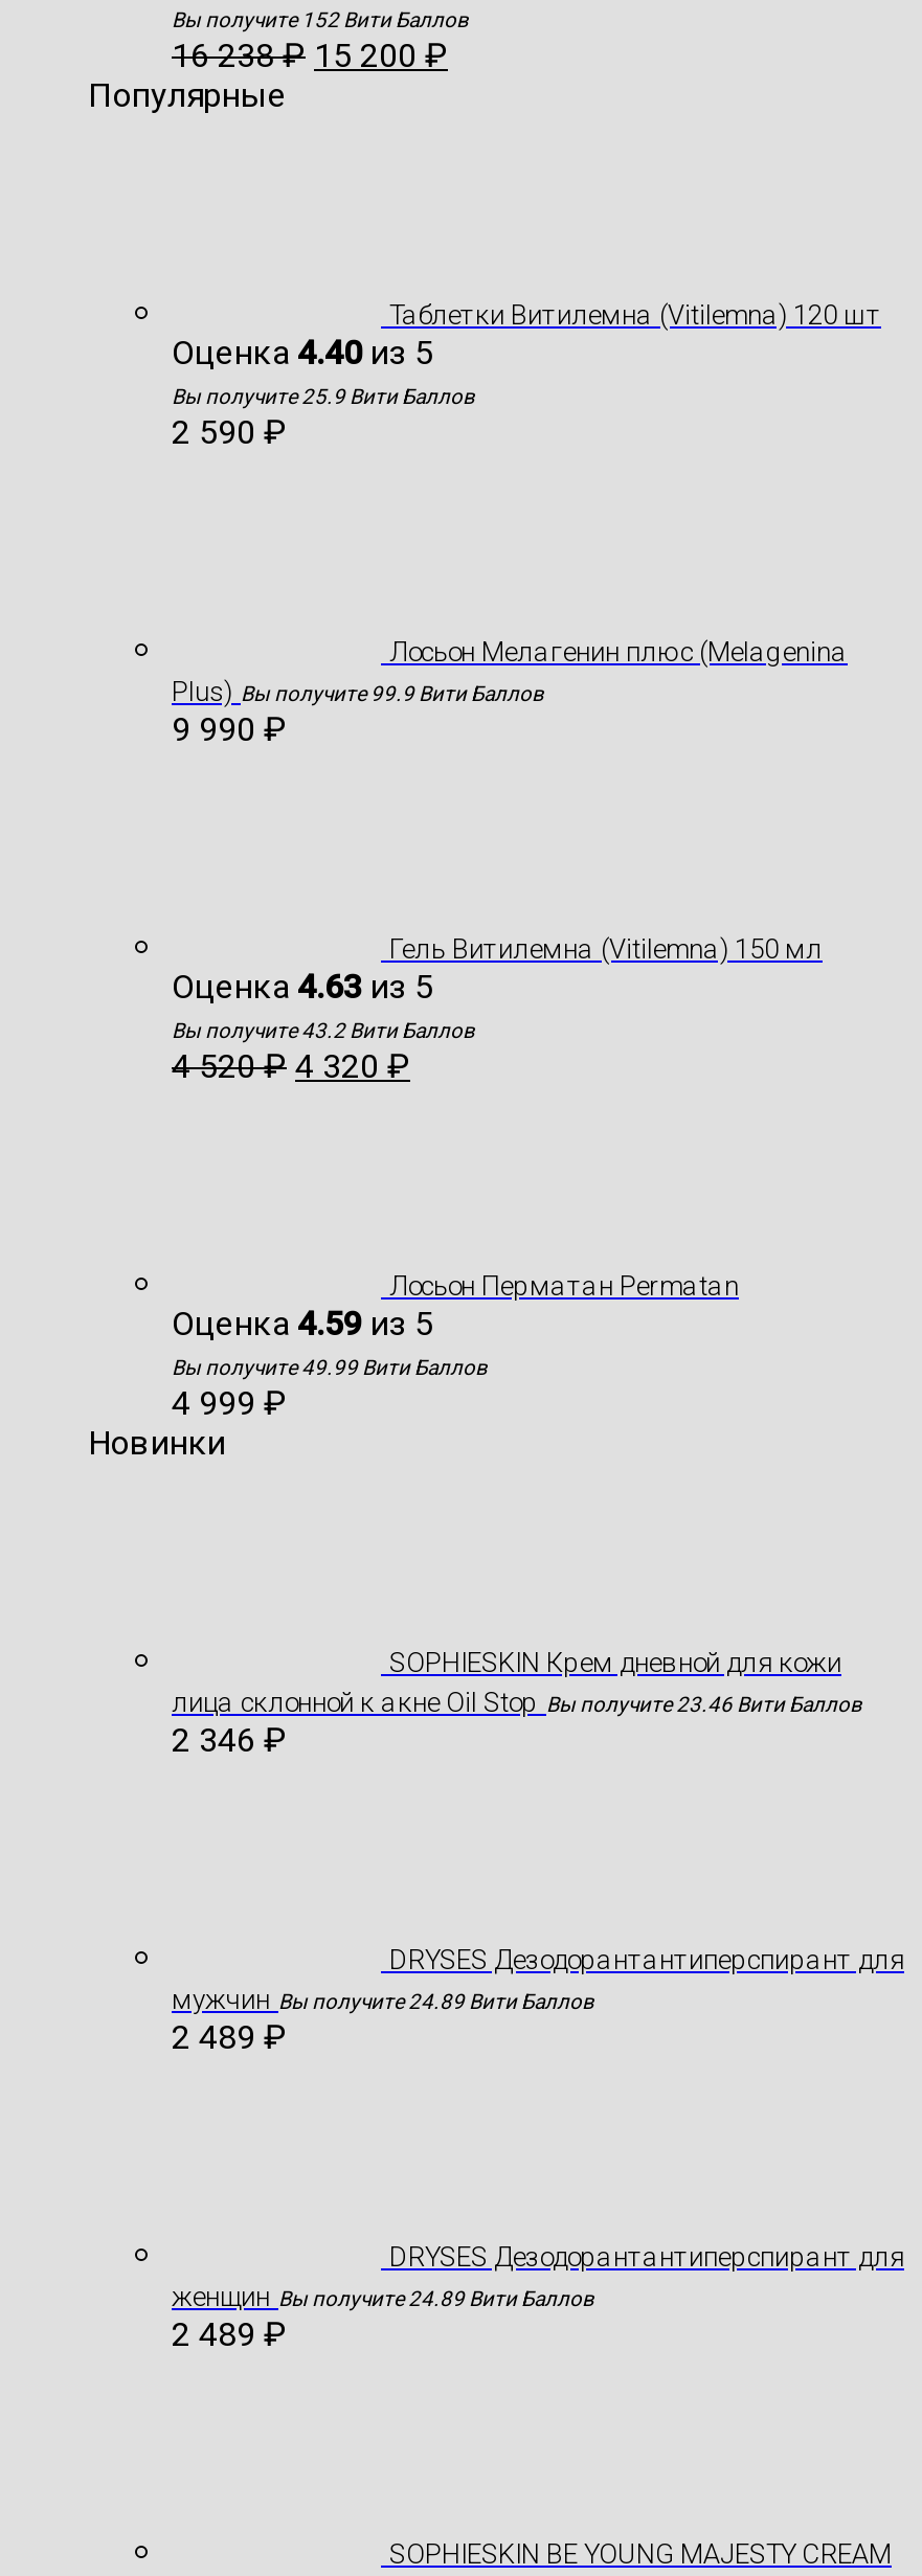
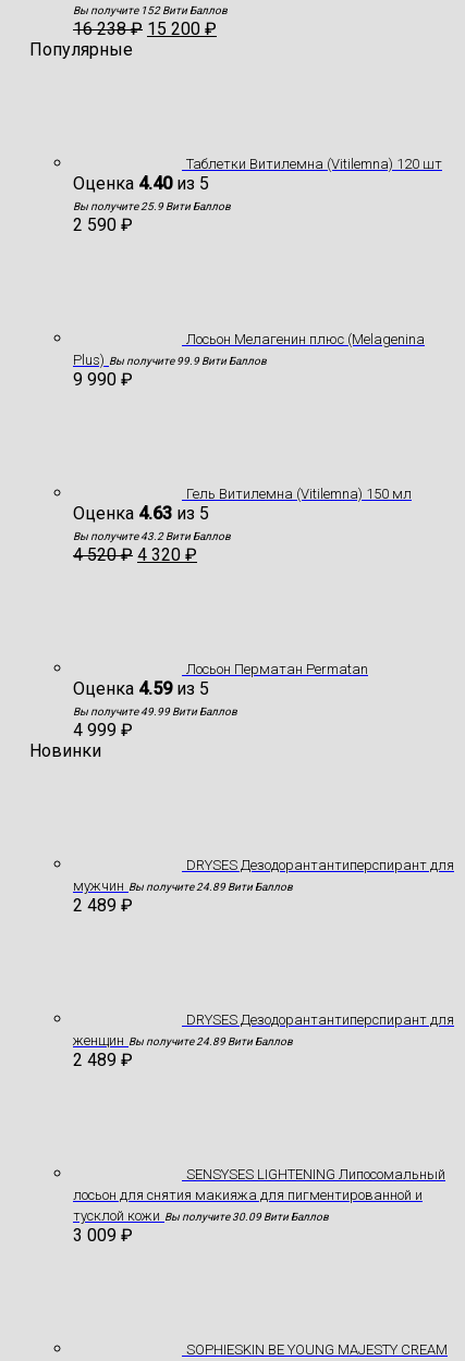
[172,1648,862,1761] SOPHIESKIN Крем дневной для кожи | лица склонной к акне Oil Stop Вы получите 23.46 Вити Баллов | 2 346 ₽ -> none
moved [172,1945,904,2355] -> [73,857,454,1071]: DRYSES Дезодорантантиперспирант для | мужчин Вы получите 24.89 Вити Баллов | 2 489 ₽ | DRYSES Дезодорантантиперспирант для | женщин Вы получите 24.89 Вити Баллов | 2 489 ₽
none -> [73,1166,445,1246] SENSYSES LIGHTENING Липосомальный | лосьон для снятия макияжа для пигментированной и | тусклой кожи Вы получите 30.09 Вити Баллов | 3 009 ₽

